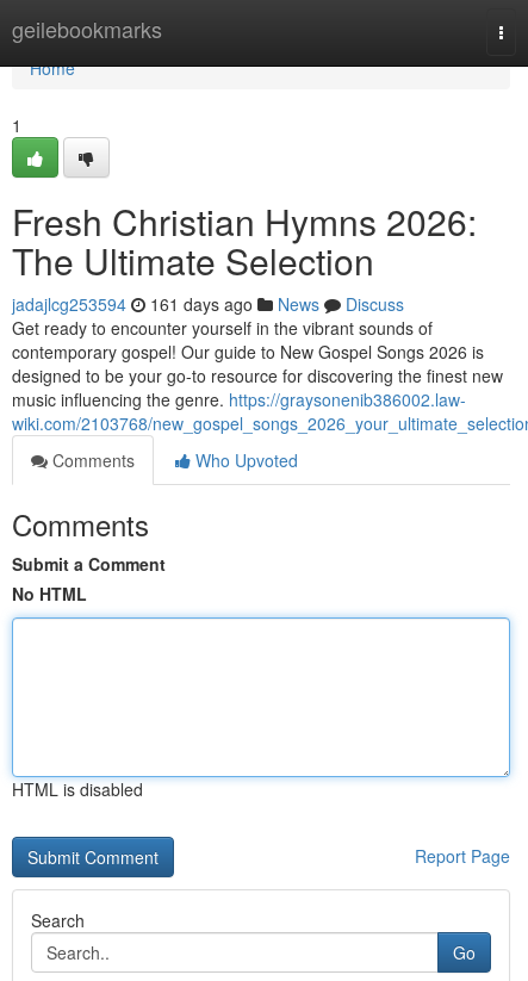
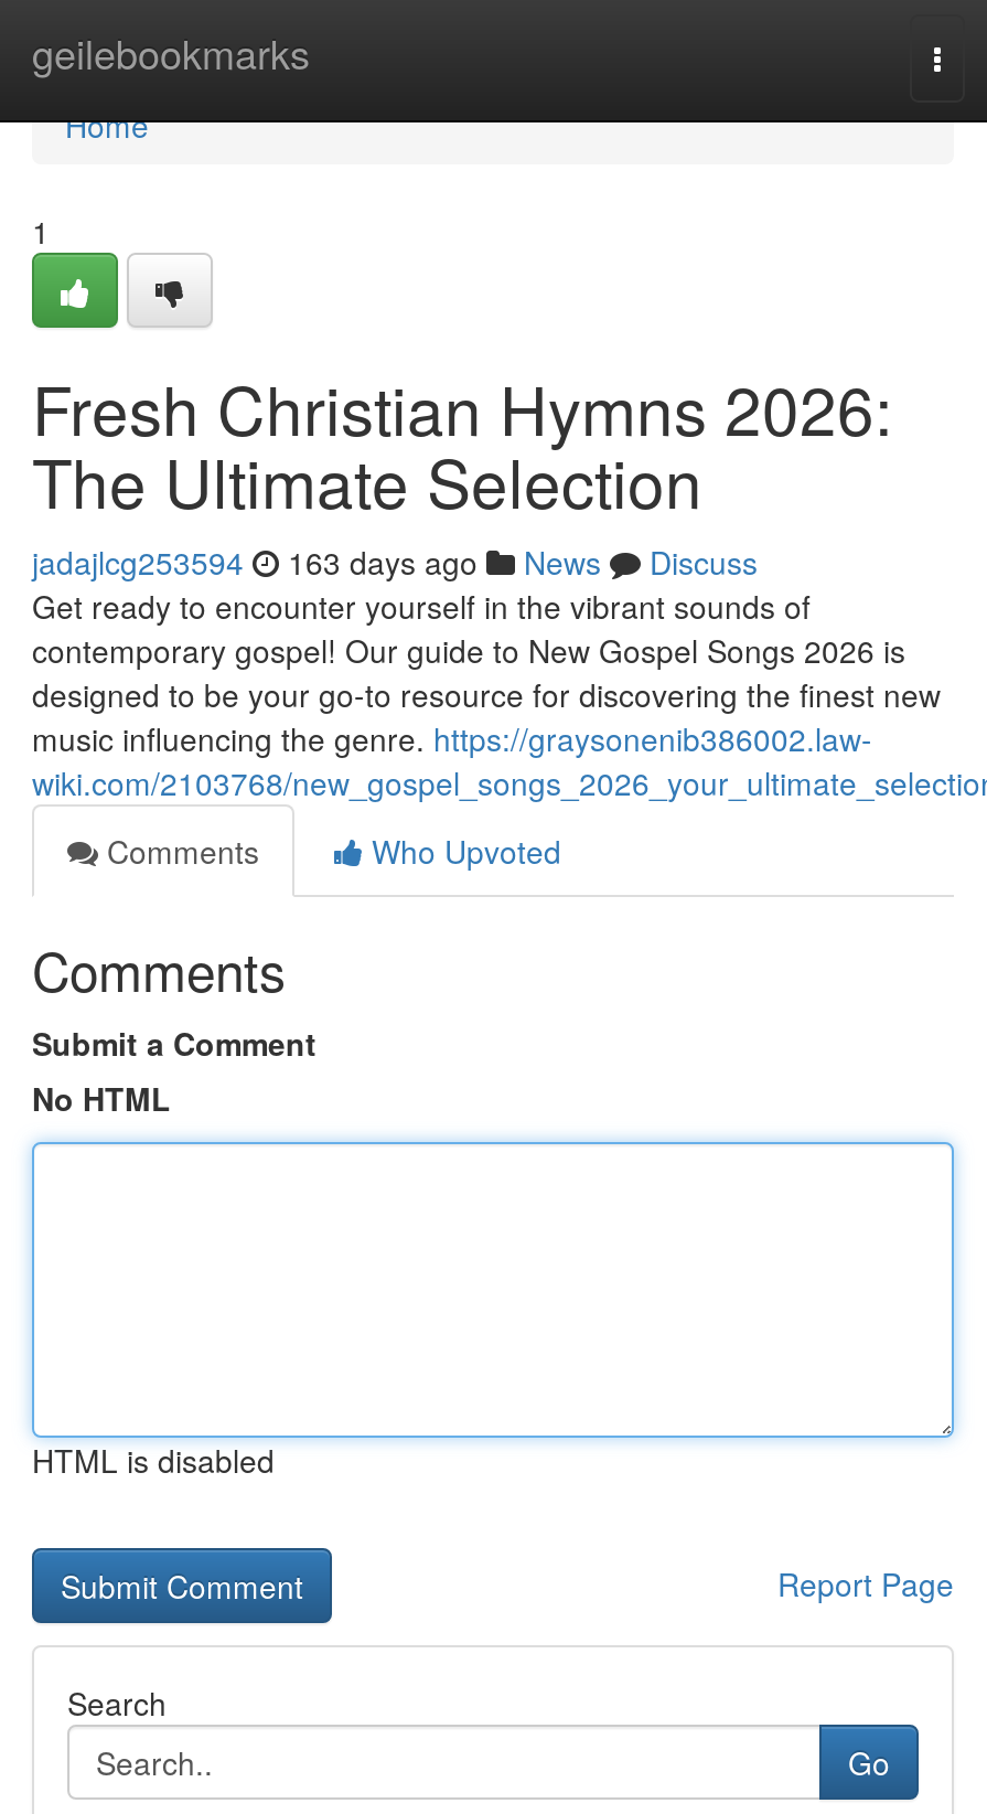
[12,292,404,316] jadajlcg253594 161 days ago News Discuss -> [32,540,758,584] jadajlcg253594 163 days ago News Discuss

